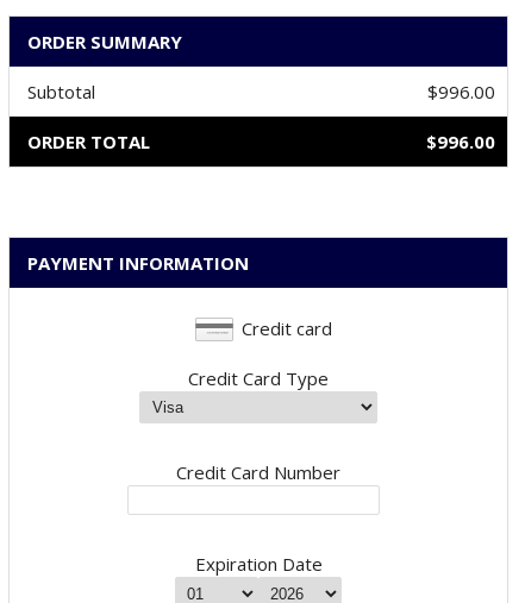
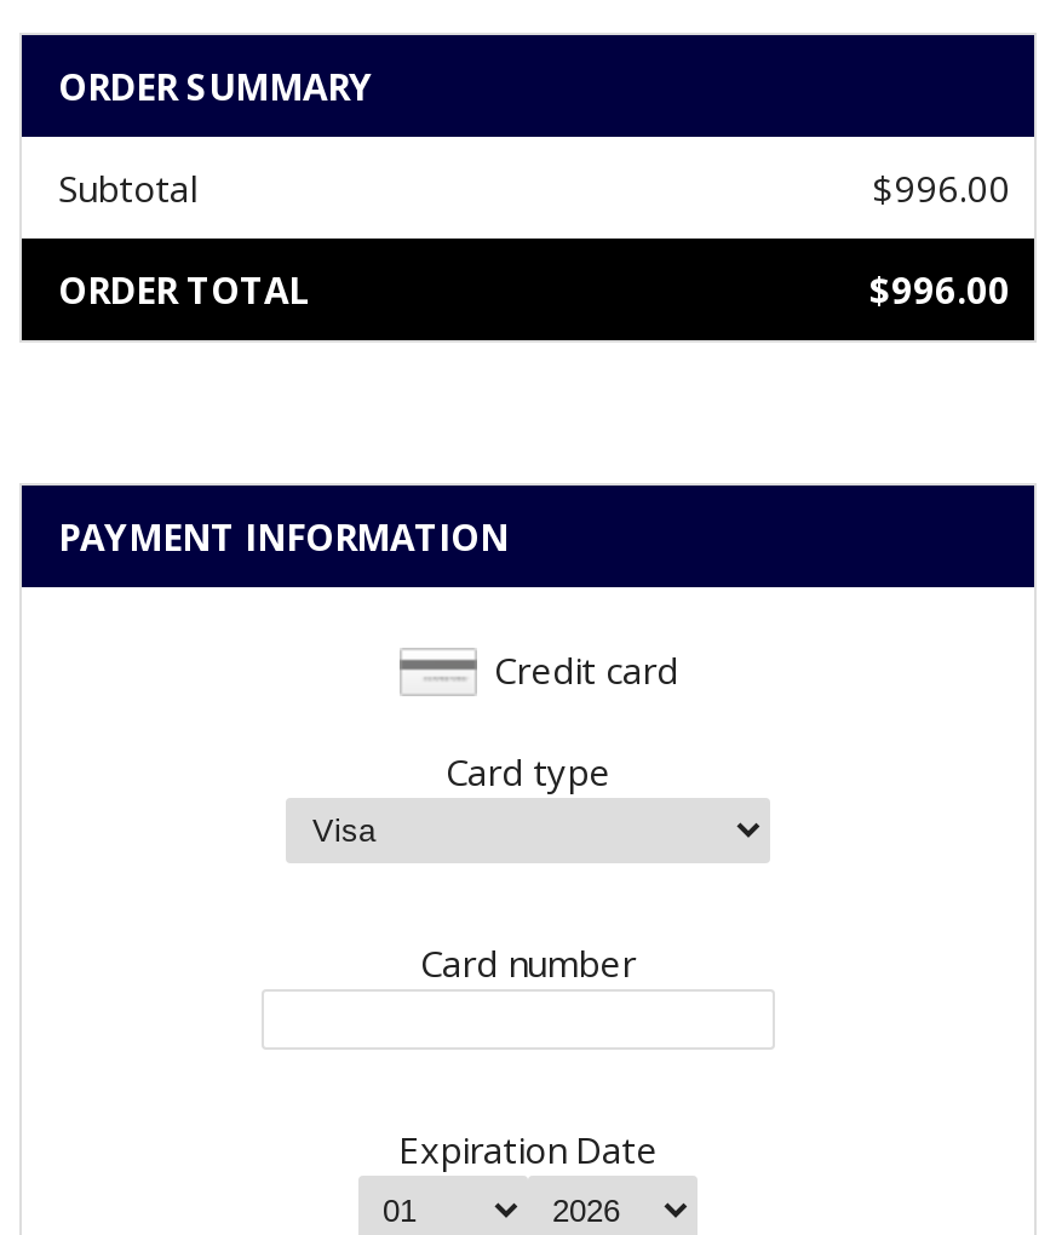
[188,366,329,390] Credit Card Type -> [446,747,610,795] Card type
[176,460,340,484] Credit Card Number -> [420,938,636,987] Card number

